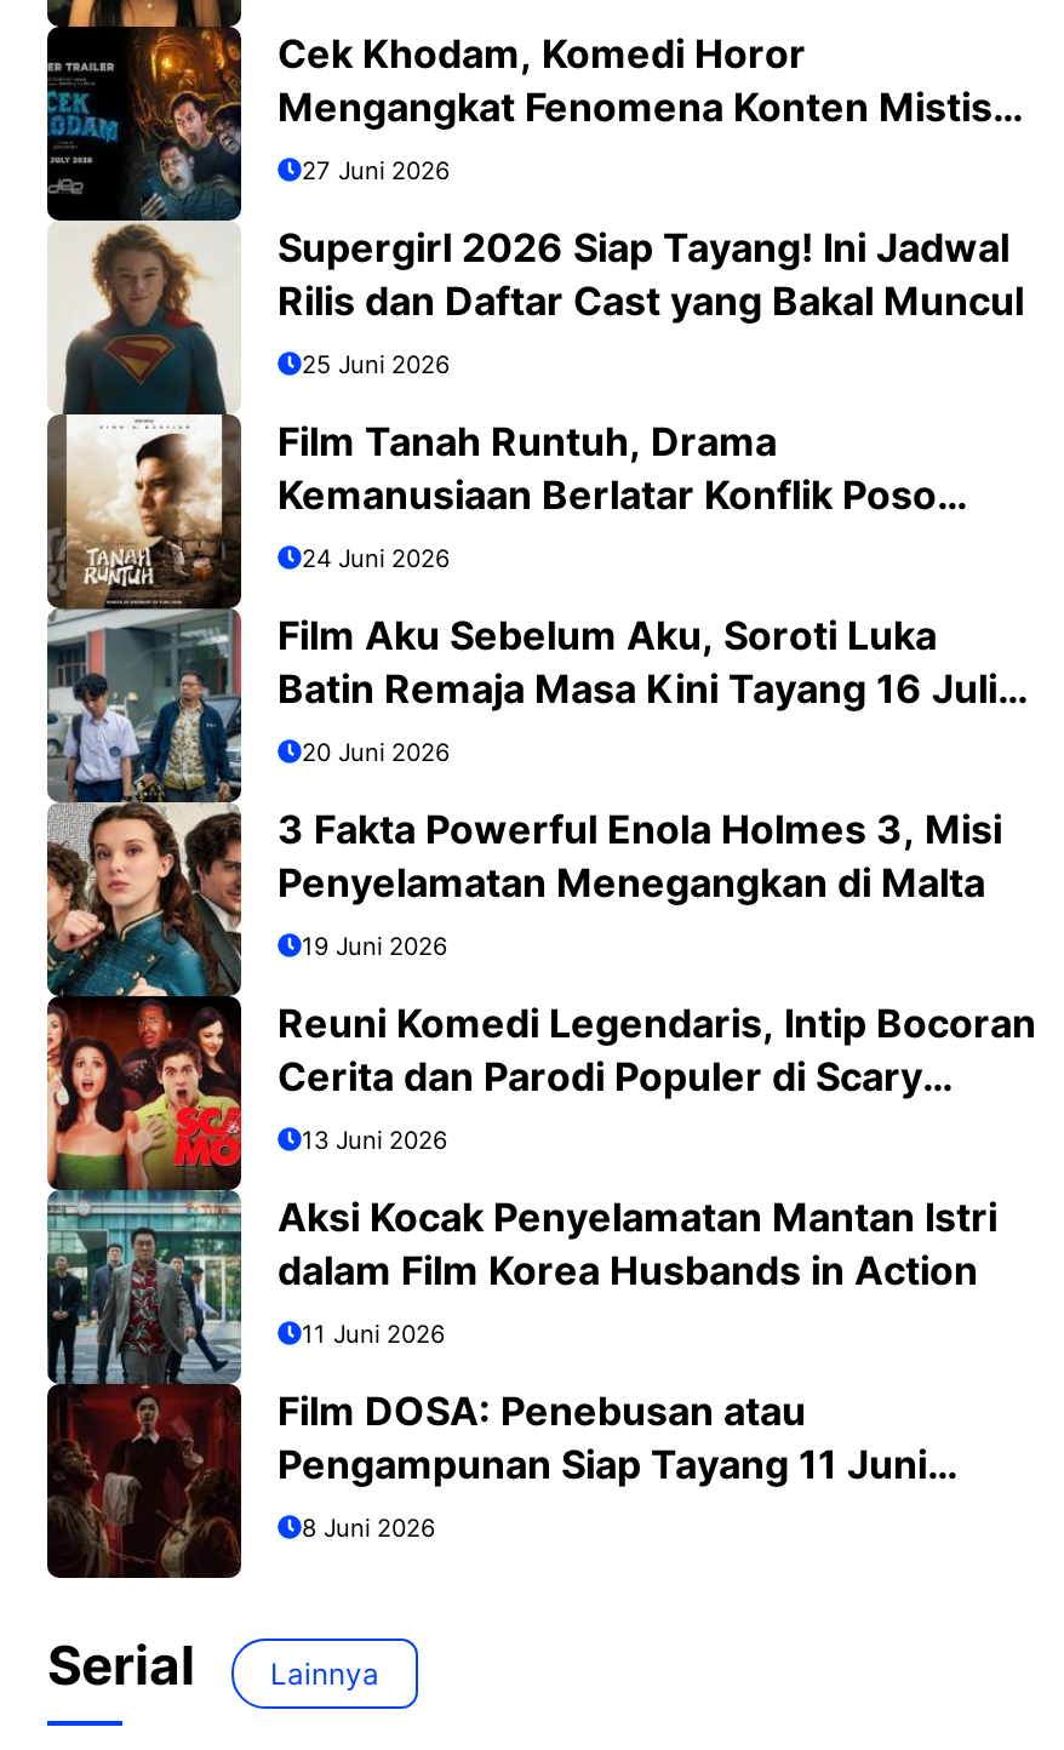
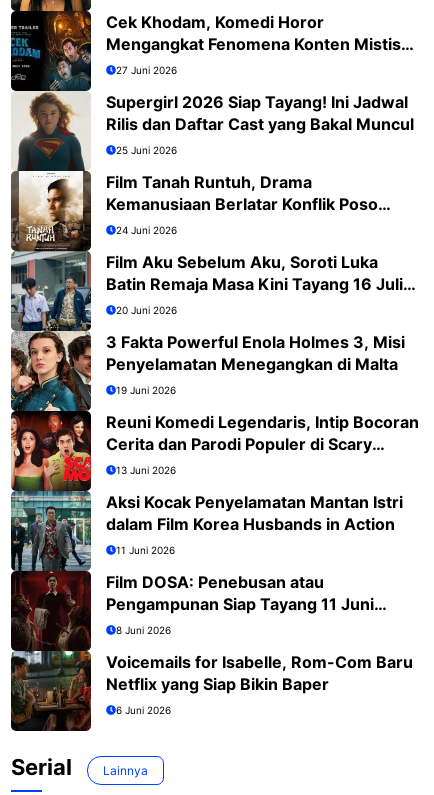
none -> [11,651,413,731] [image] | Voicemails for Isabelle, Rom-Com Baru | Netflix yang Siap Bikin Baper | 6 Juni 2026

